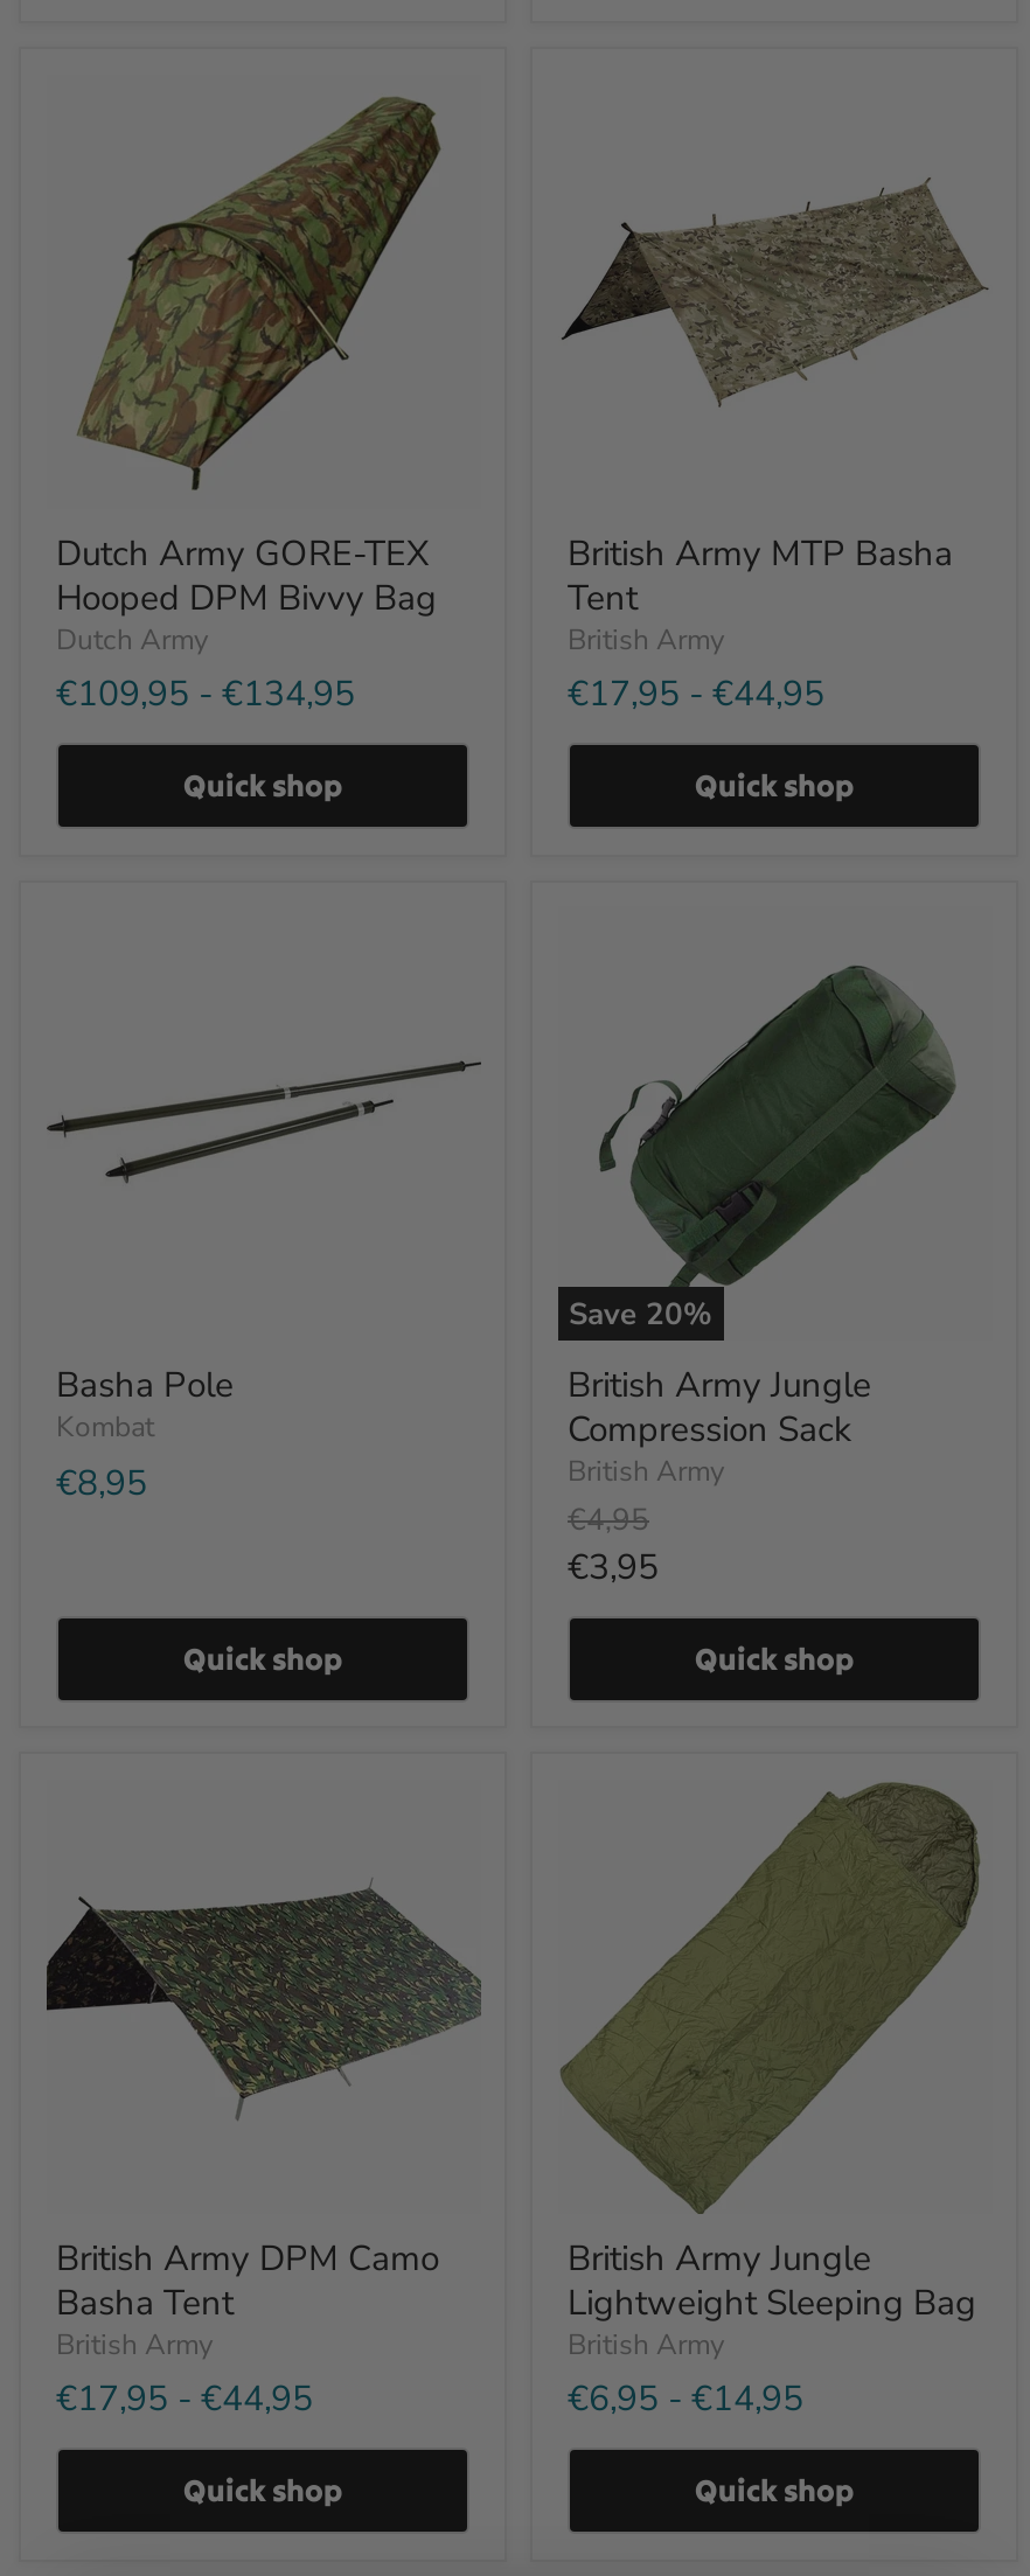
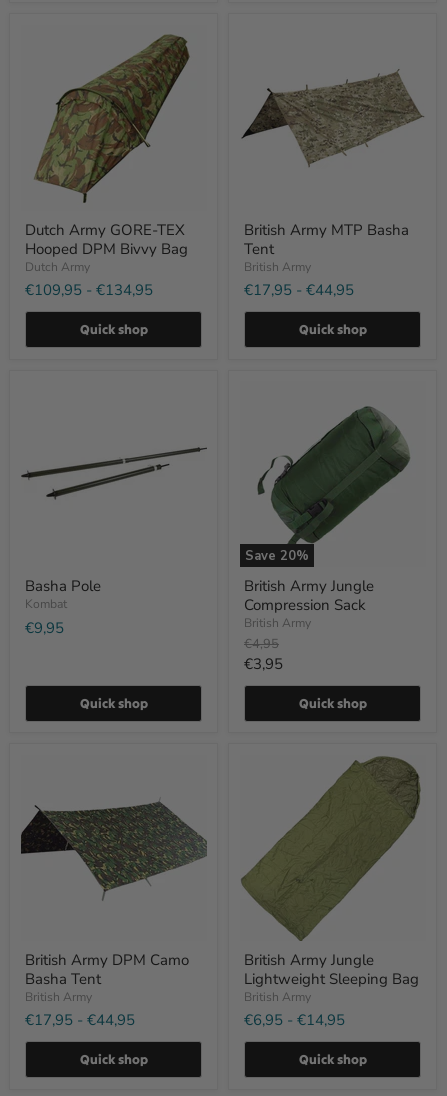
[56,1458,147,1505] €8,95 -> [25,617,64,637] €9,95

